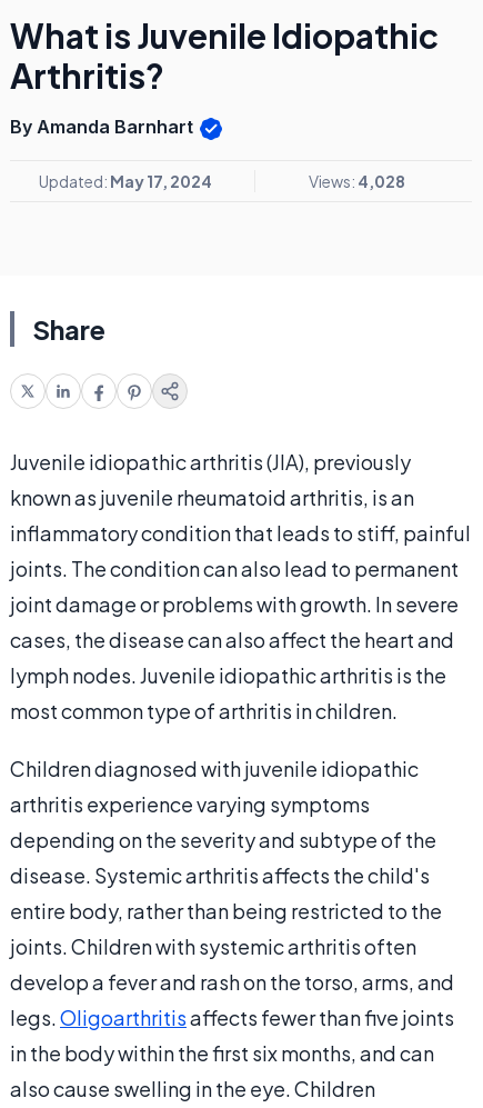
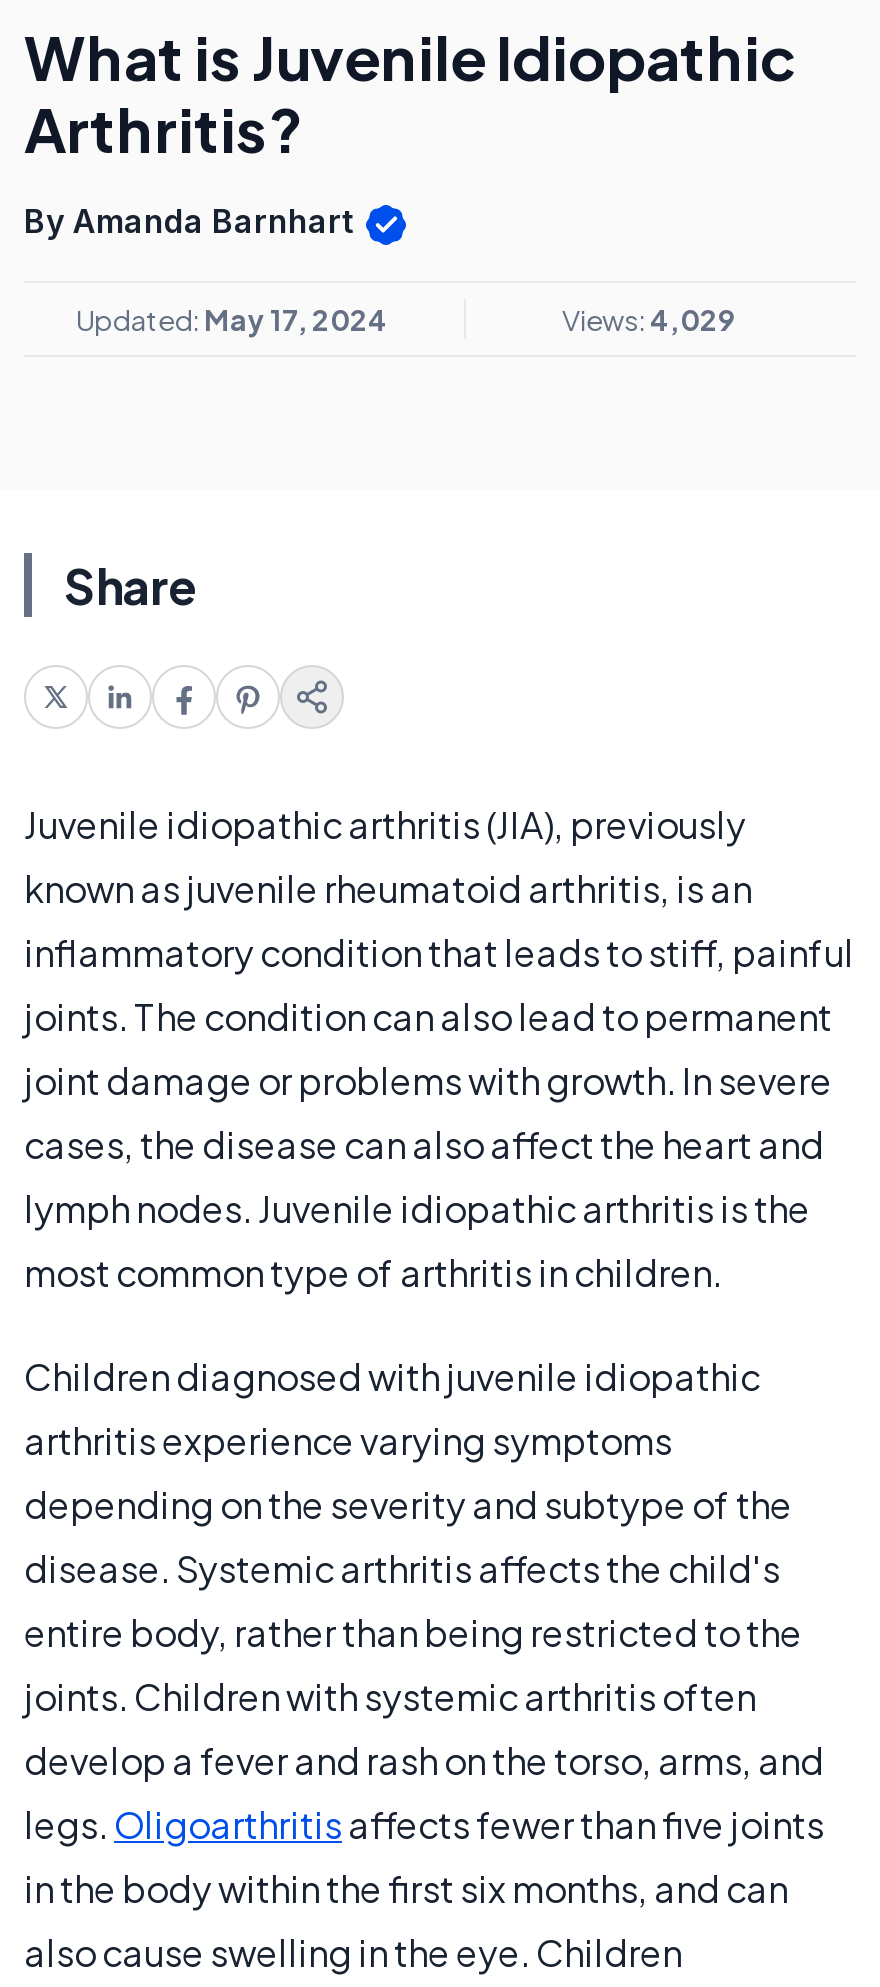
[309,171,405,191] Views: 4,028 -> [562,300,736,336] Views: 4,029

